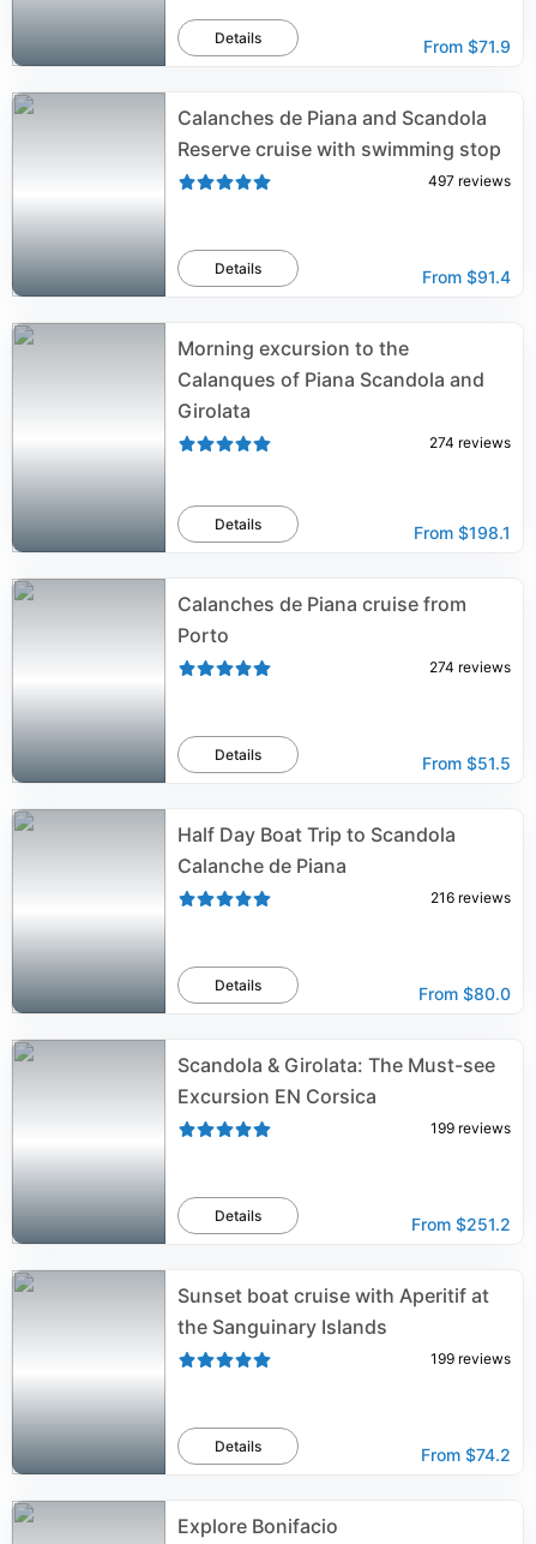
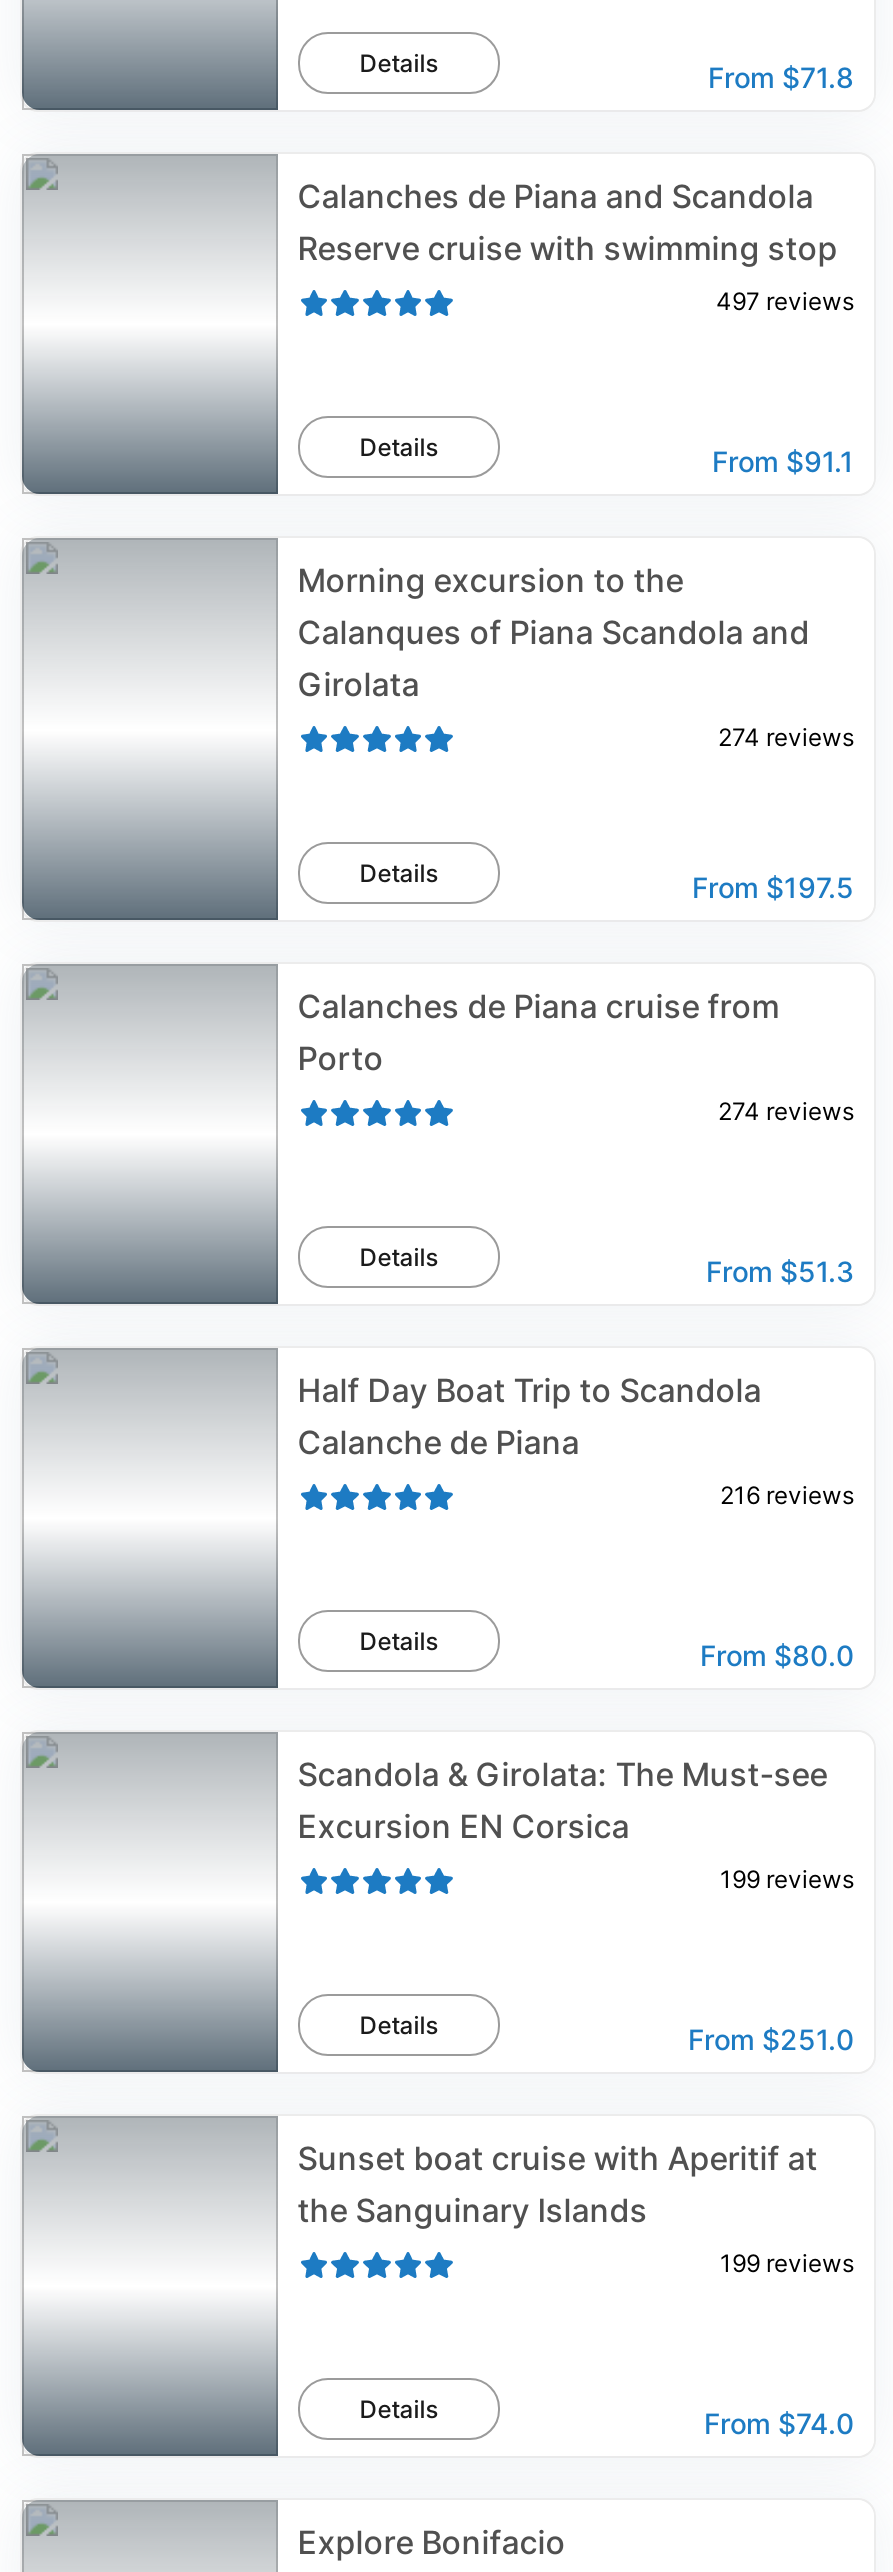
[423,36,511,56] From $71.9 -> [708,60,854,94] From $71.8
[422,267,511,287] From $91.4 -> [712,444,854,478] From $91.1
[414,522,511,543] From $198.1 -> [692,870,854,904] From $197.5
[422,753,511,773] From $51.5 -> [706,1254,854,1288] From $51.3
[411,1214,511,1234] From $251.2 -> [688,2022,854,2056] From $251.0
[421,1444,511,1465] From $74.2 -> [704,2406,854,2440] From $74.0

